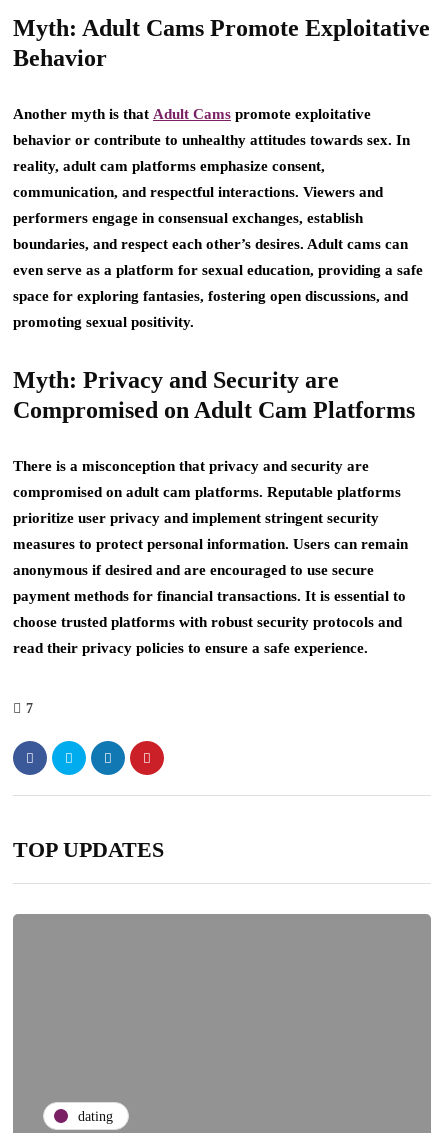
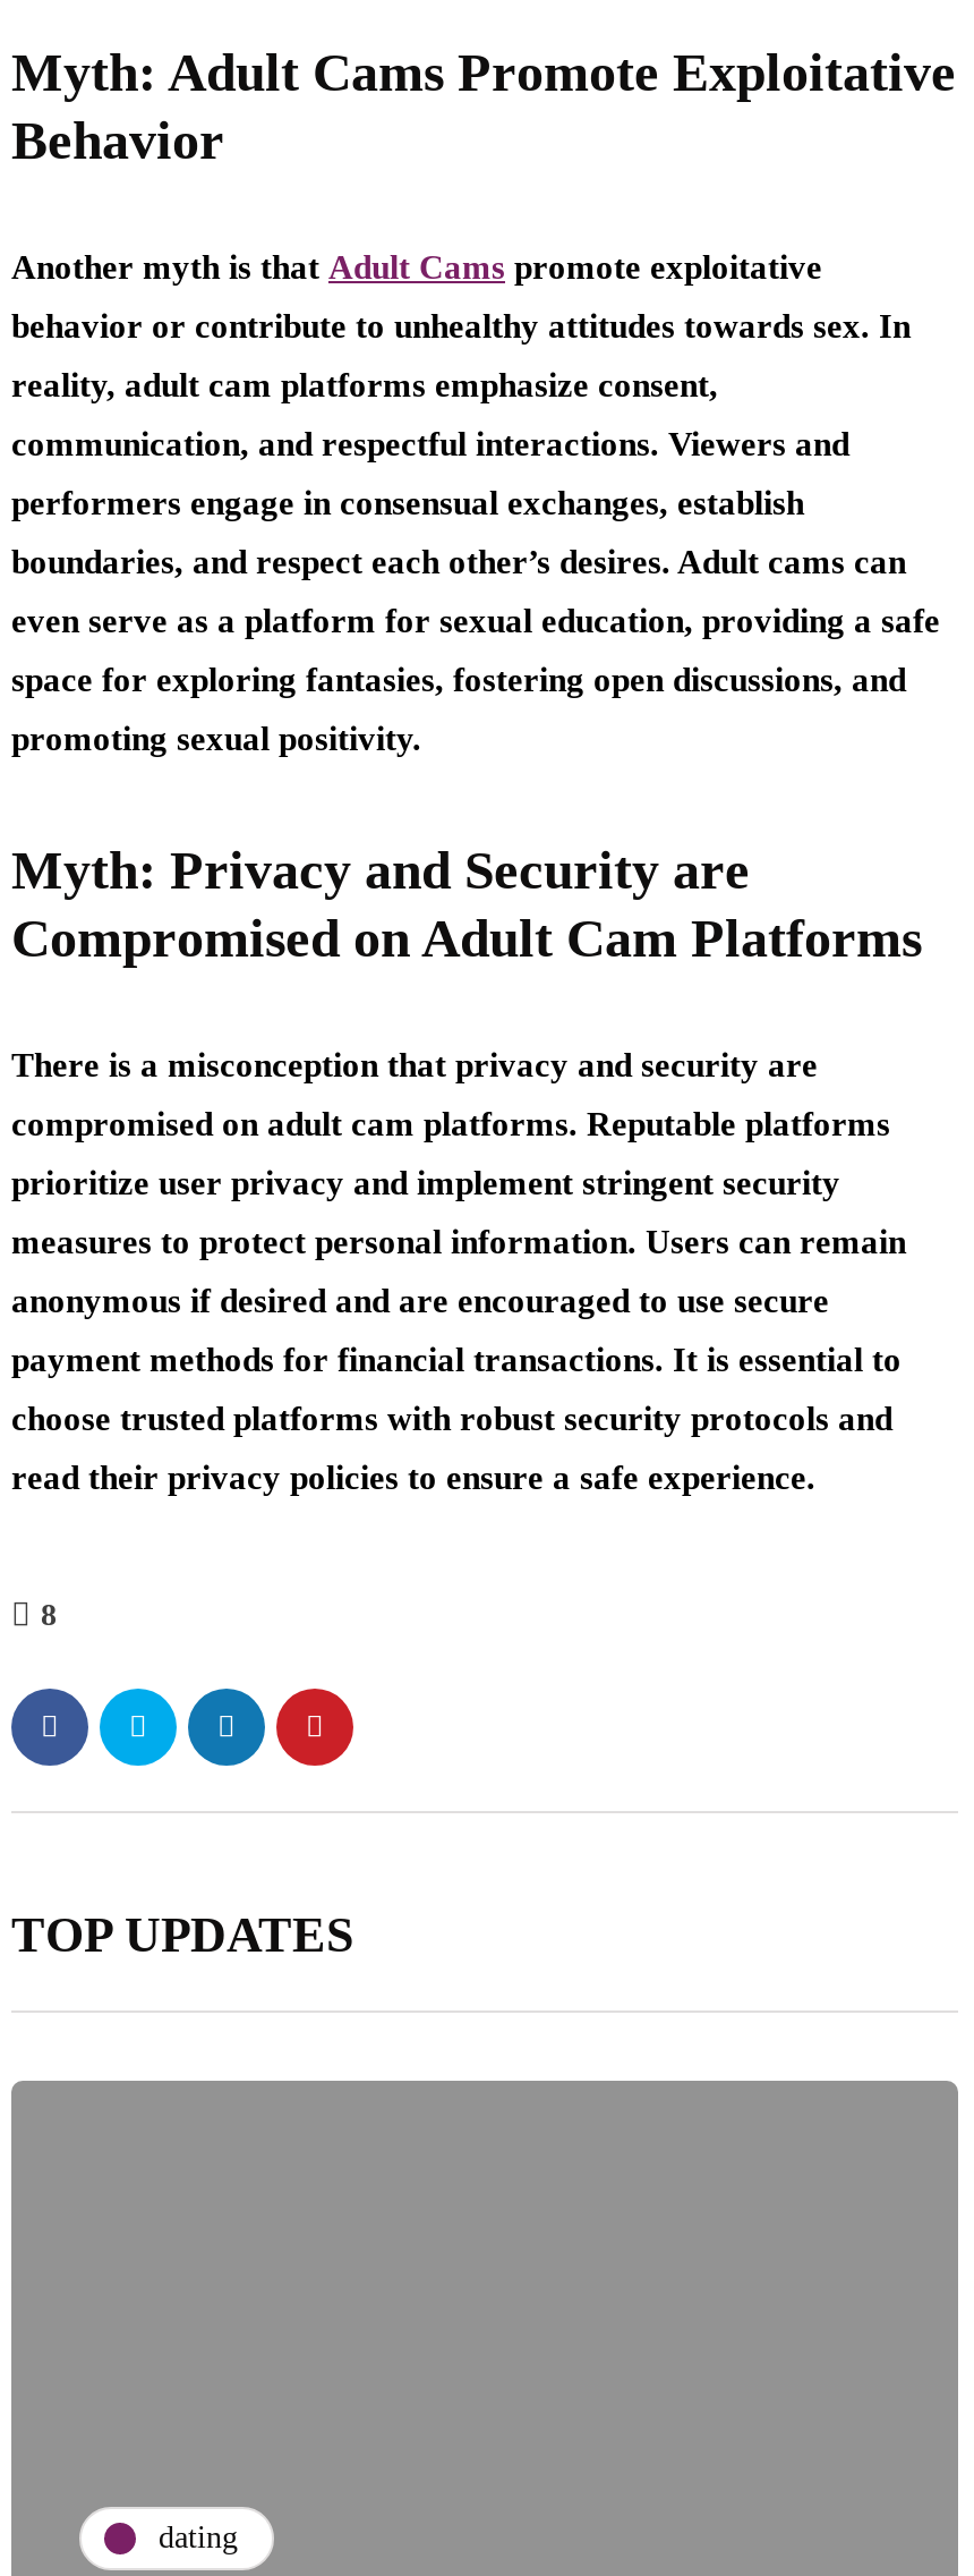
[26,701,33,716] 7 -> [41,1596,57,1630] 8

